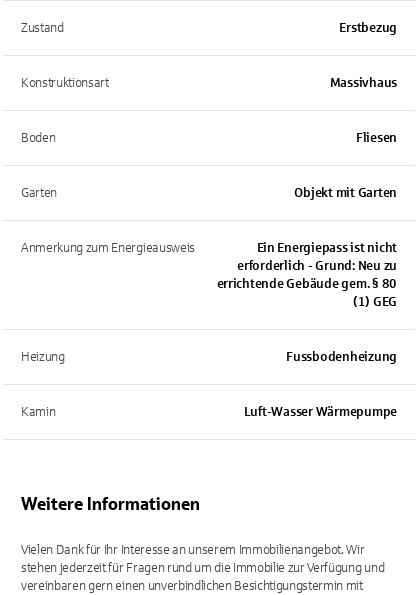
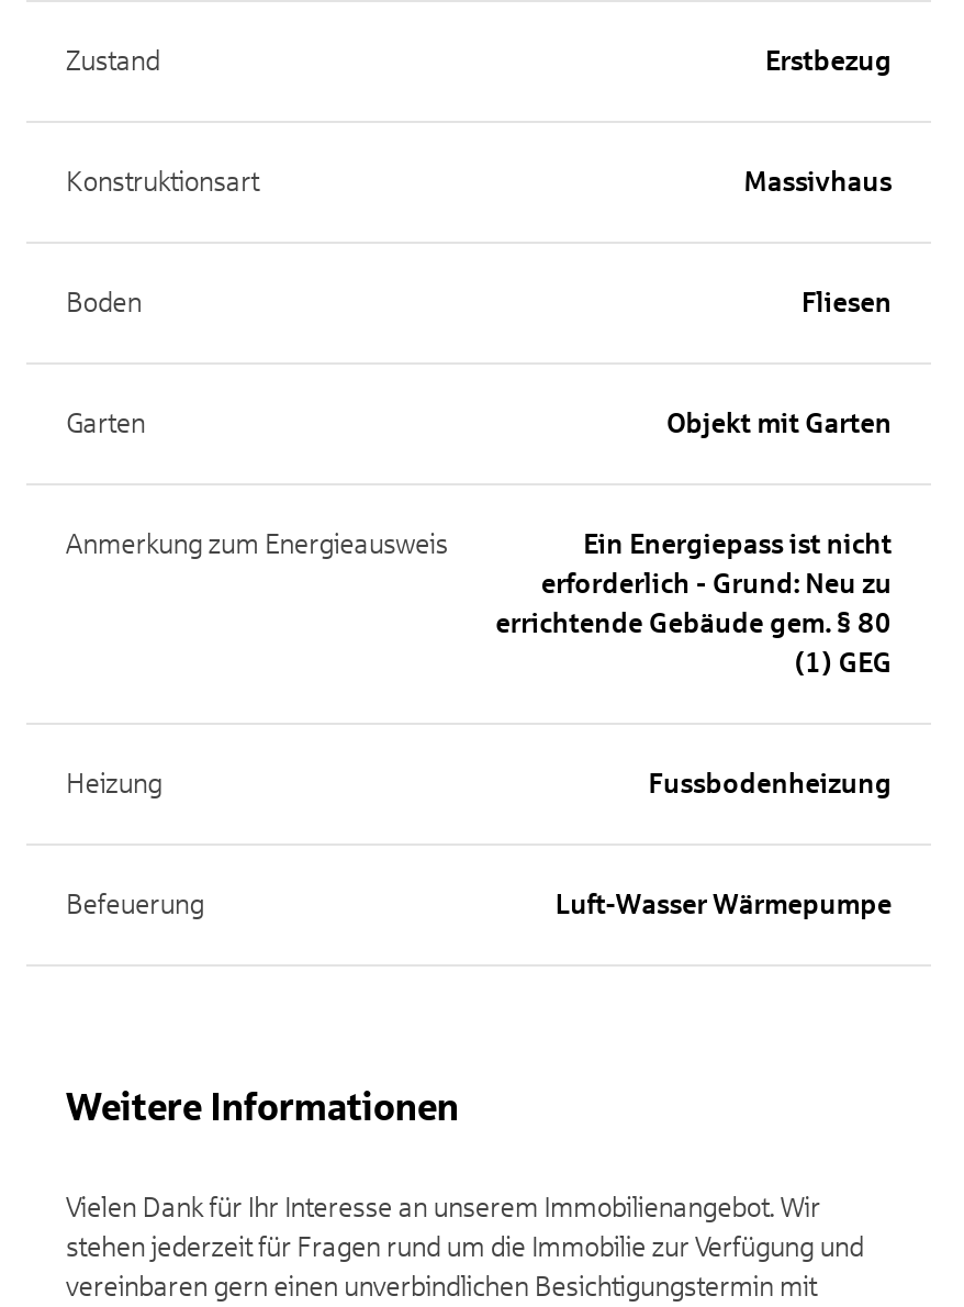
[21,405,55,419] Kamin -> [66,890,204,921] Befeuerung

